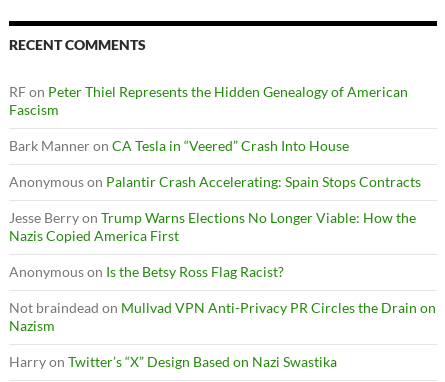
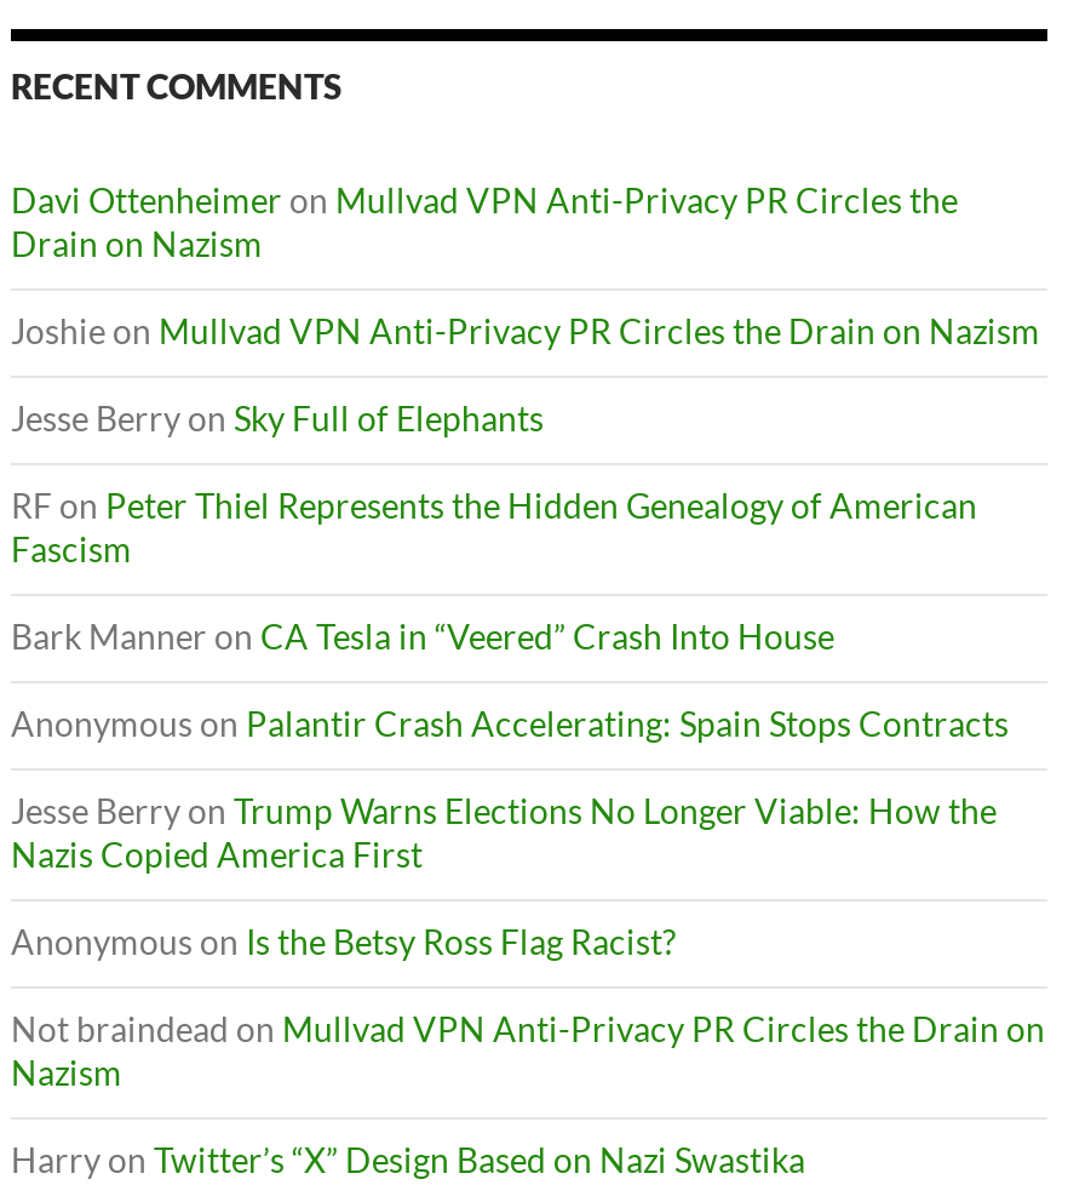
none -> [11,179,1040,438] Davi Ottenheimer on Mullvad VPN Anti-Privacy PR Circles the | Drain on Nazism | Joshie on Mullvad VPN Anti-Privacy PR Circles the Drain on Nazism | Jesse Berry on Sky Full of Elephants

